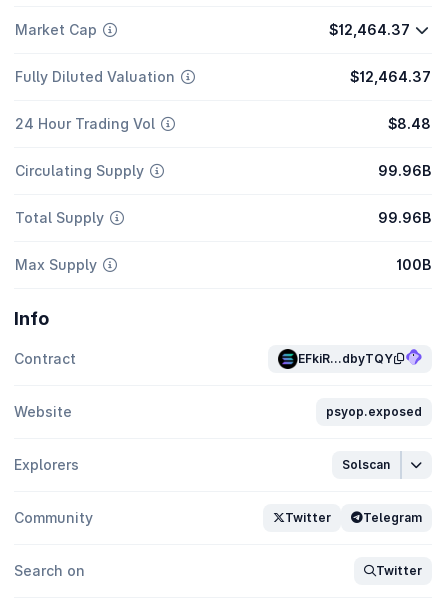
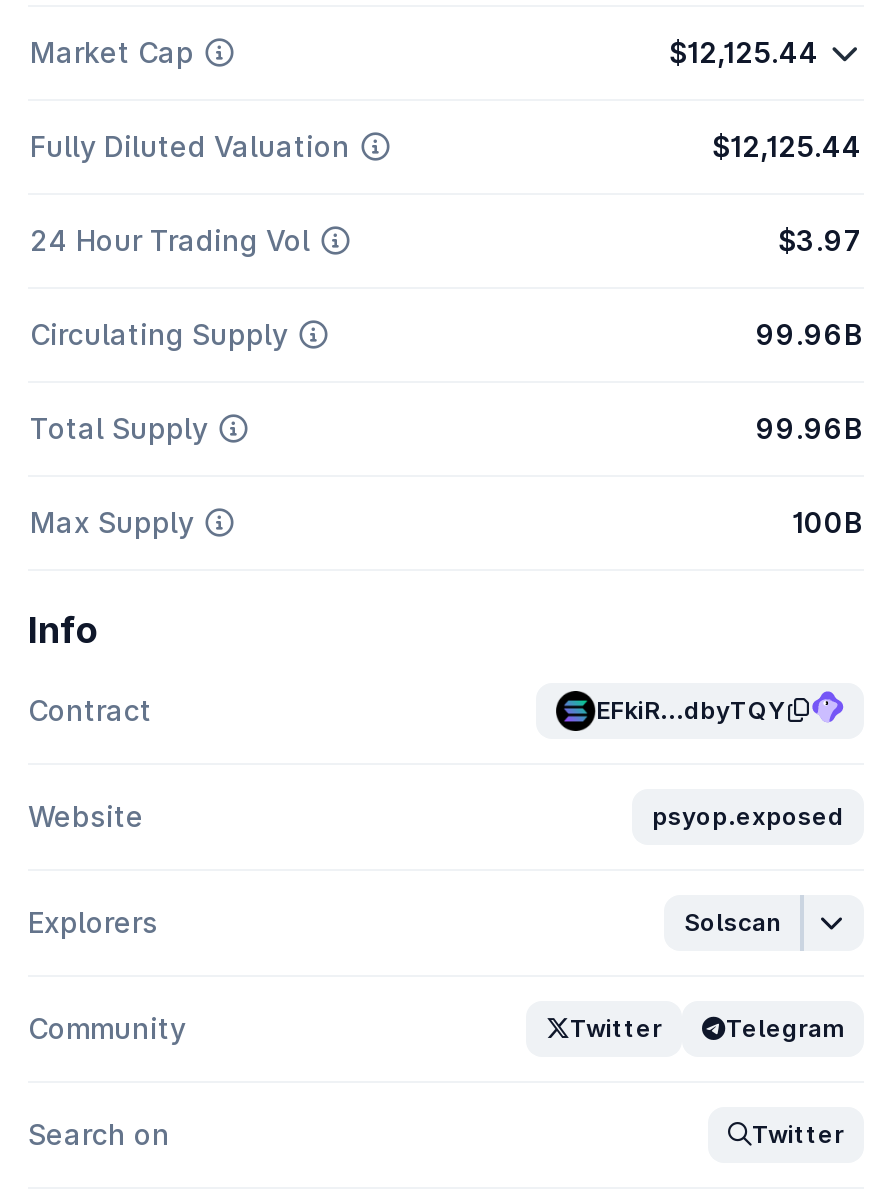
[328,21,409,38] $12,464.37 -> [669,35,819,69] $12,125.44
[350,68,431,85] $12,464.37 -> [712,129,862,163] $12,125.44
[388,115,431,132] $8.48 -> [778,223,862,257] $3.97

